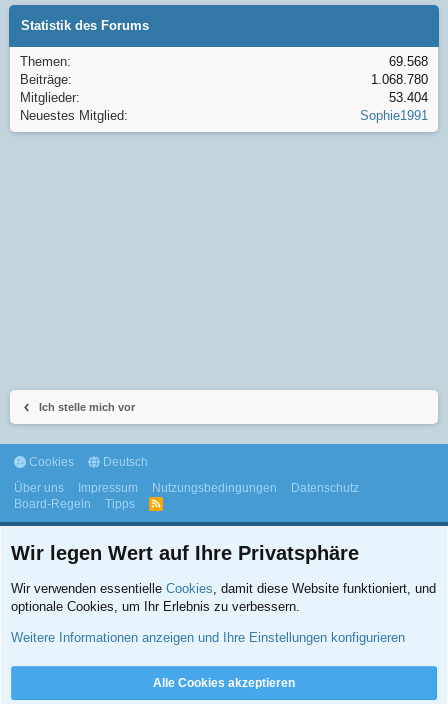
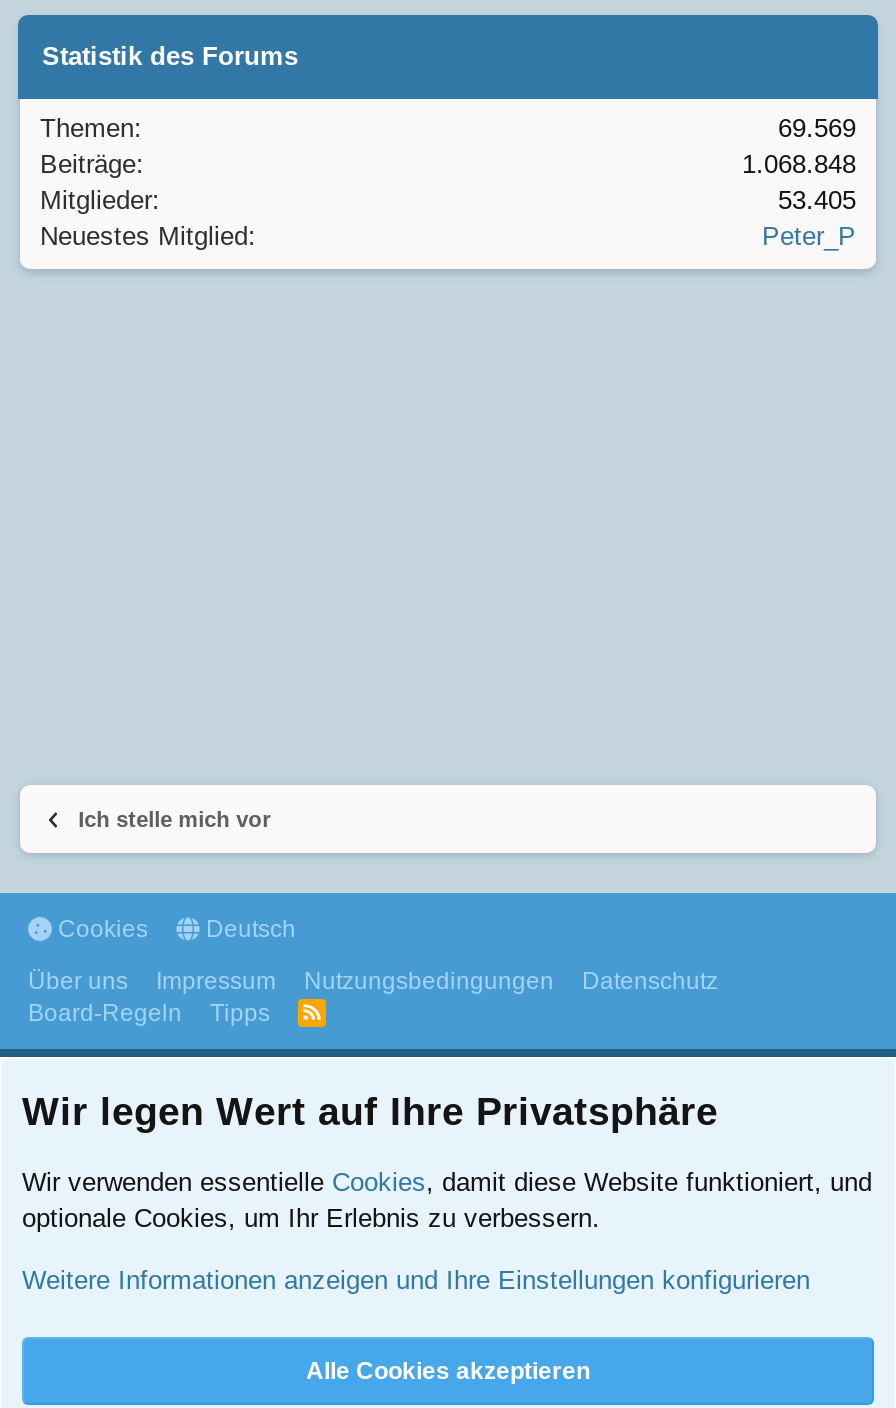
[389,54,428,69] 69.568 -> [778,113,856,143] 69.569
[371,72,428,87] 1.068.780 -> [742,149,856,179] 1.068.848
[389,90,428,105] 53.404 -> [778,185,856,215] 53.405
[360,108,428,123] Sophie1991 -> [762,221,856,251] Peter_P

